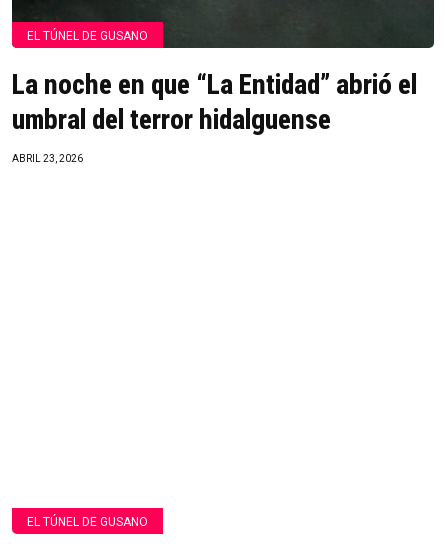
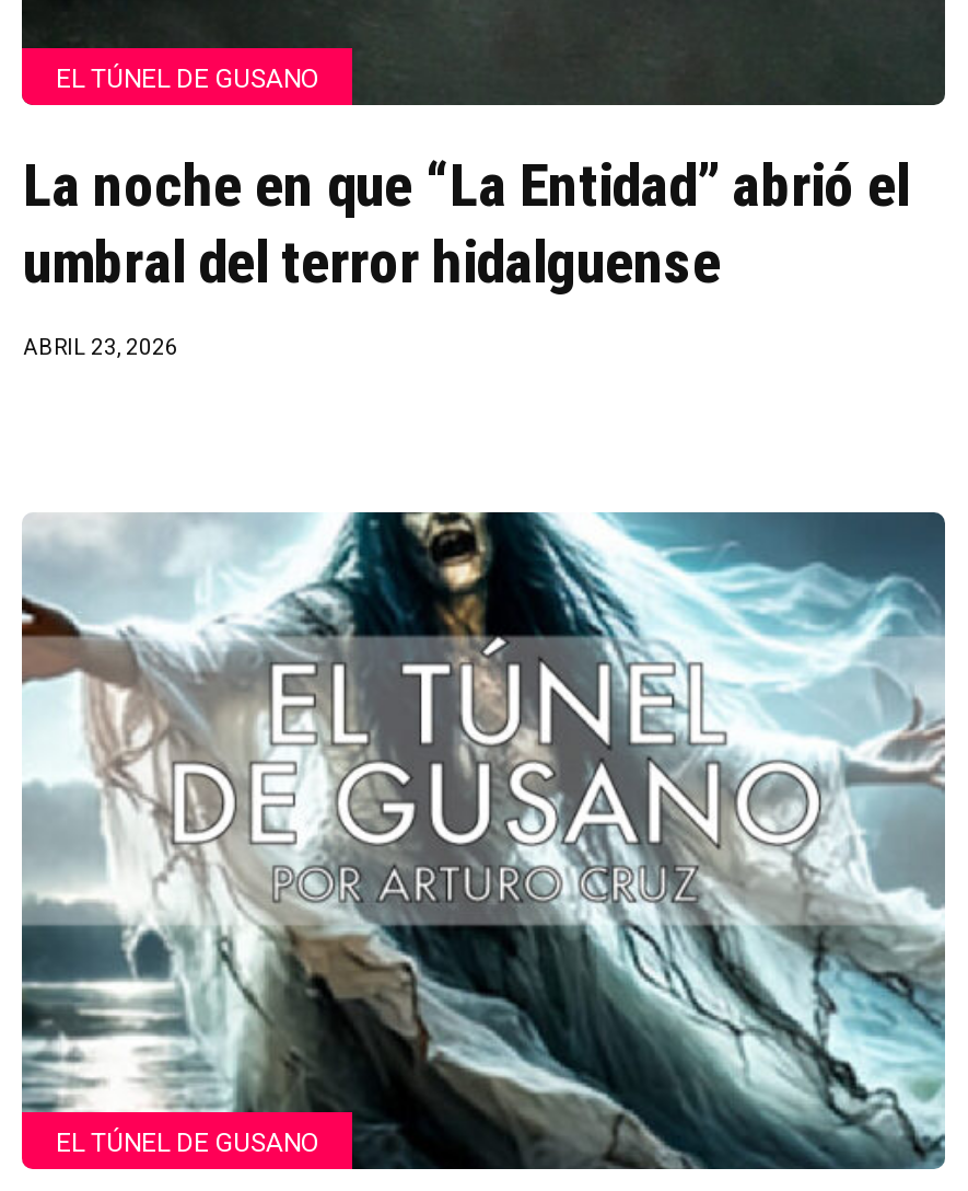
none -> [20,510,947,1171] [image]

